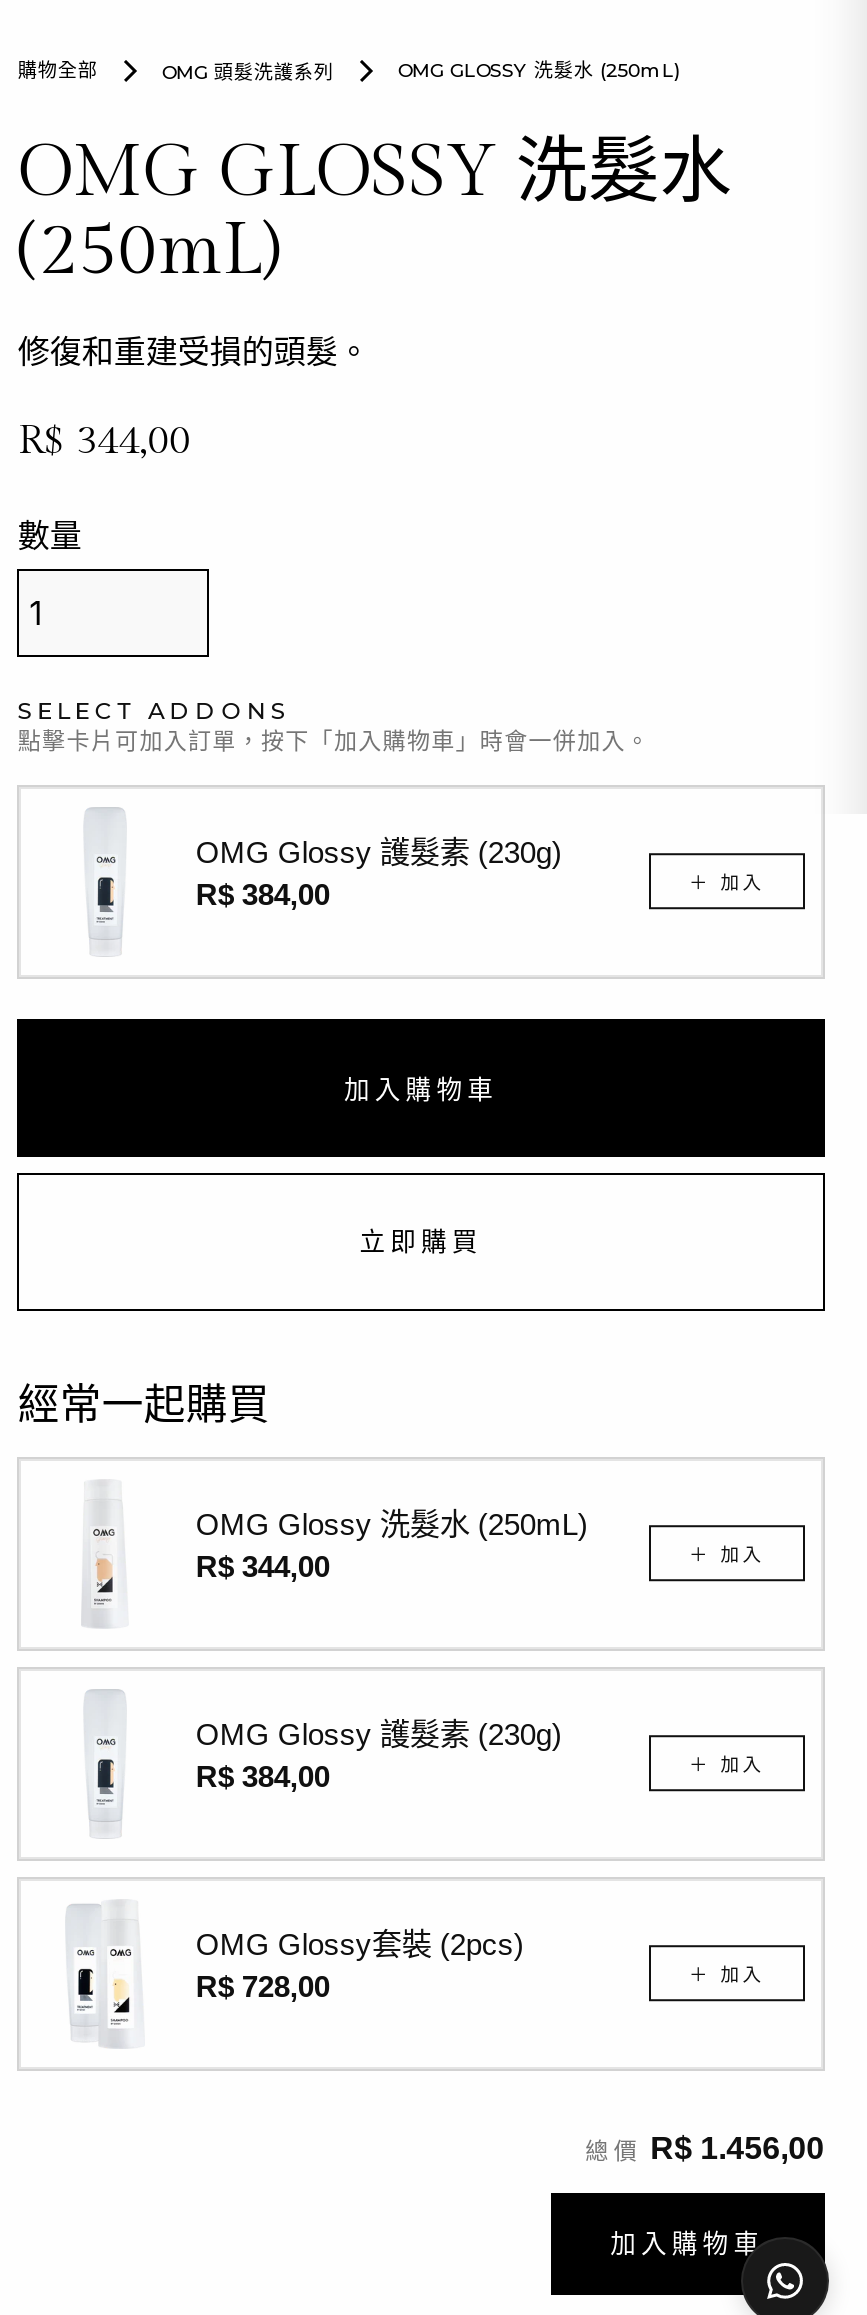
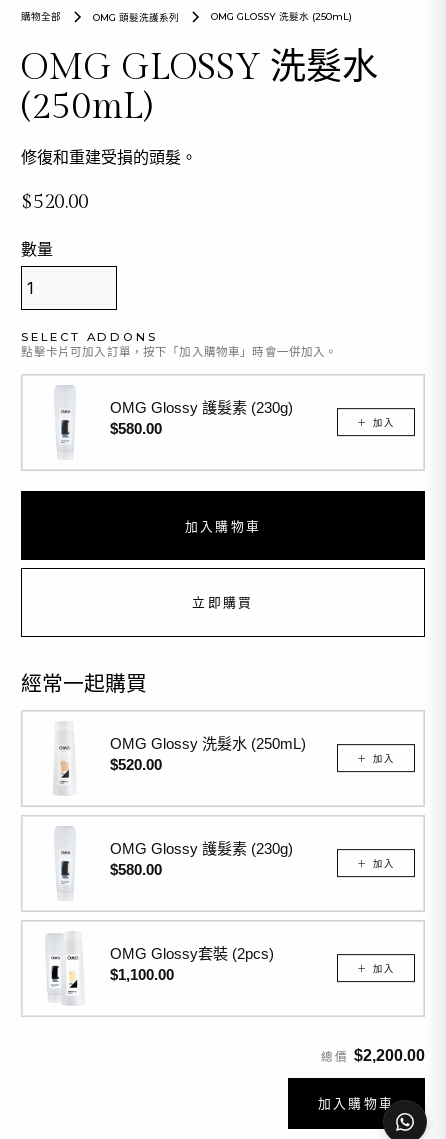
[18,417,190,465] R$ 344,00 -> [21,190,89,214] $520.00
[196,877,330,911] R$ 384,00 -> [110,420,162,437] $580.00
[196,1549,330,1583] R$ 344,00 -> [110,756,162,773] $520.00
[196,1759,330,1793] R$ 384,00 -> [110,861,162,878] $580.00
[196,1969,330,2003] R$ 728,00 -> [110,966,174,983] $1,100.00
[585,2130,824,2164] 總價 R$ 1.456,00 -> [321,1047,425,1064] 總價 $2,200.00

